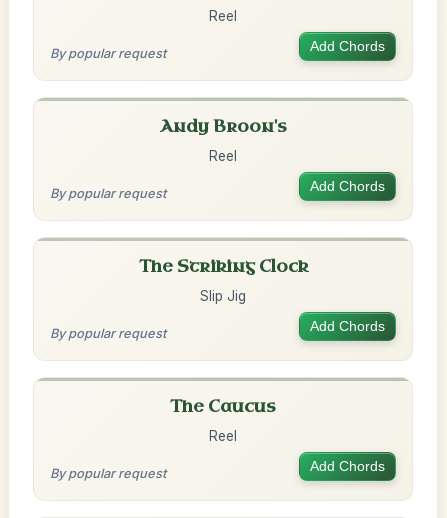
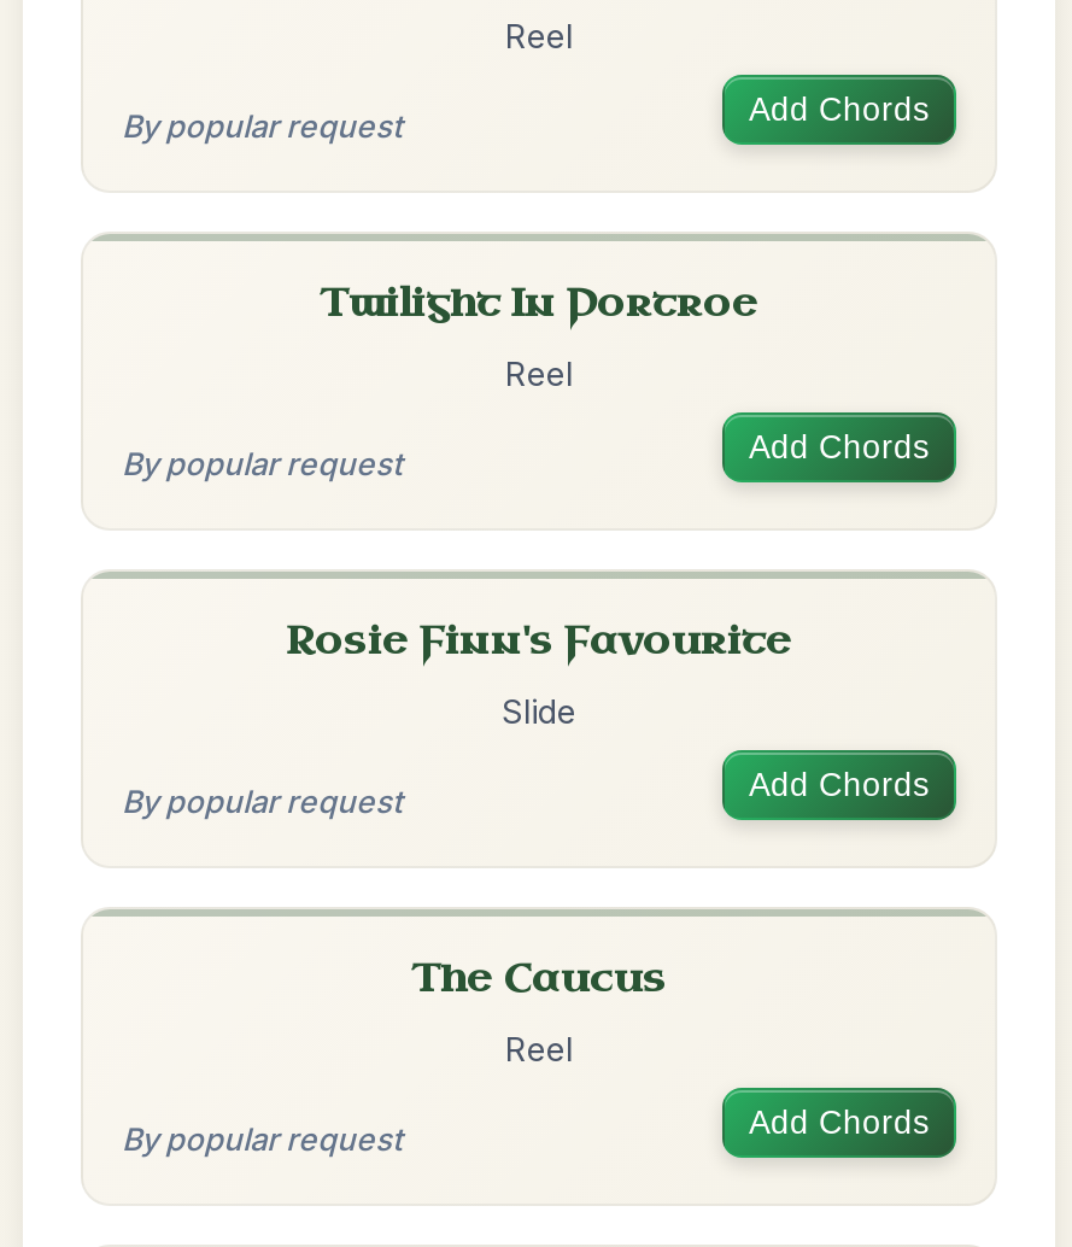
[159,116,286,137] Andy Broon's -> [320,277,758,328] Twilight In Portroe
[138,256,307,277] The Striking Clock -> [286,615,792,666] Rosie Finn's Favourite
[200,288,246,304] Slip Jig -> [502,692,576,731] Slide

